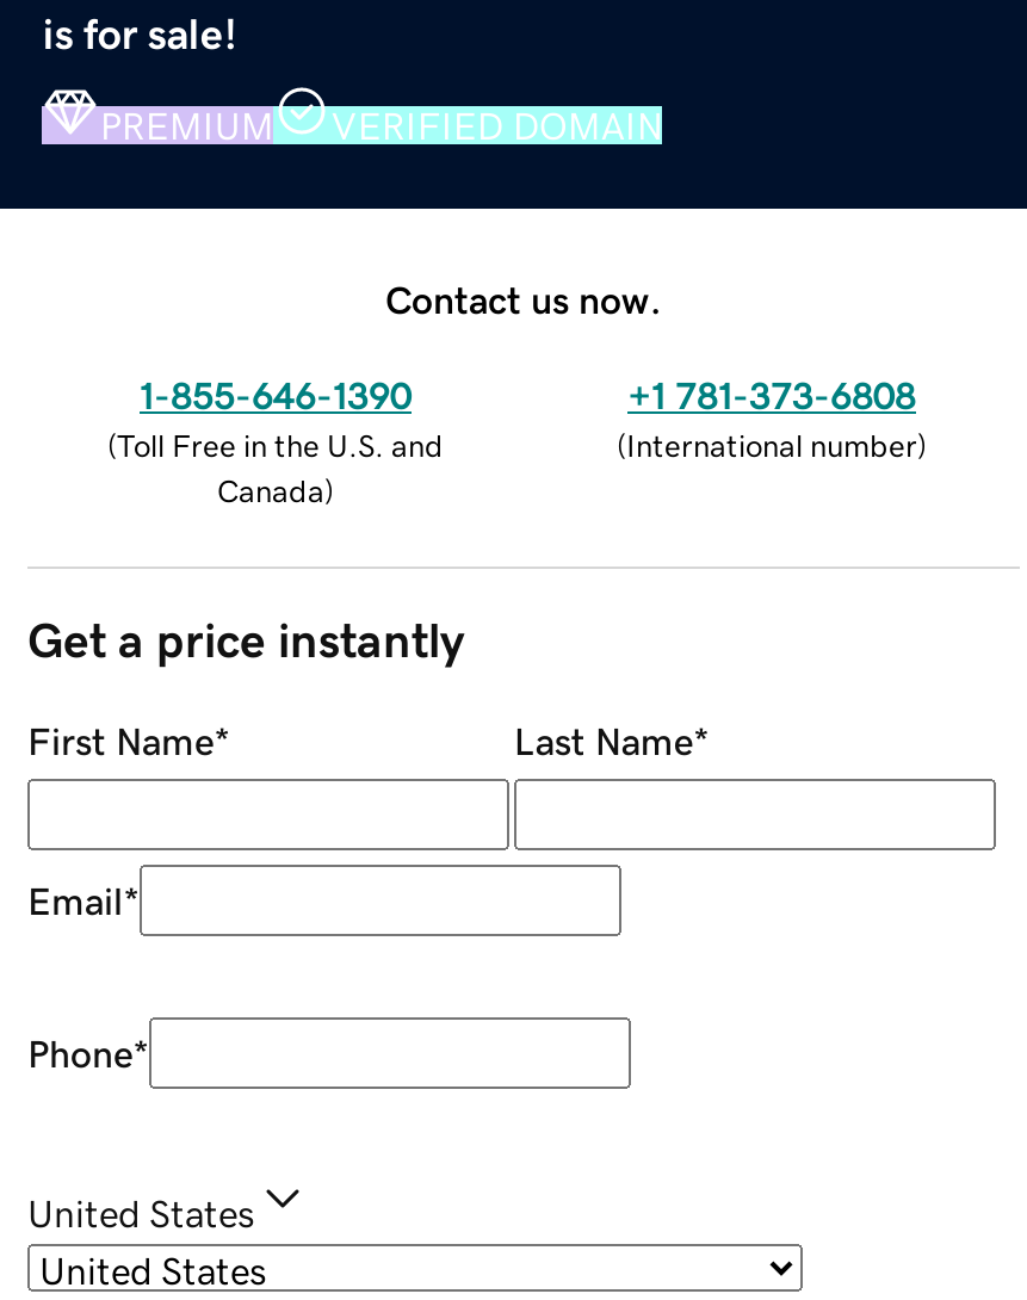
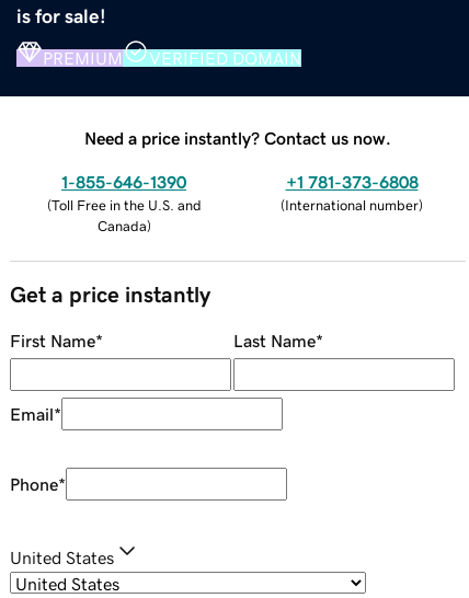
[385,279,662,317] Contact us now. -> [84,129,391,146] Need a price instantly? Contact us now.

